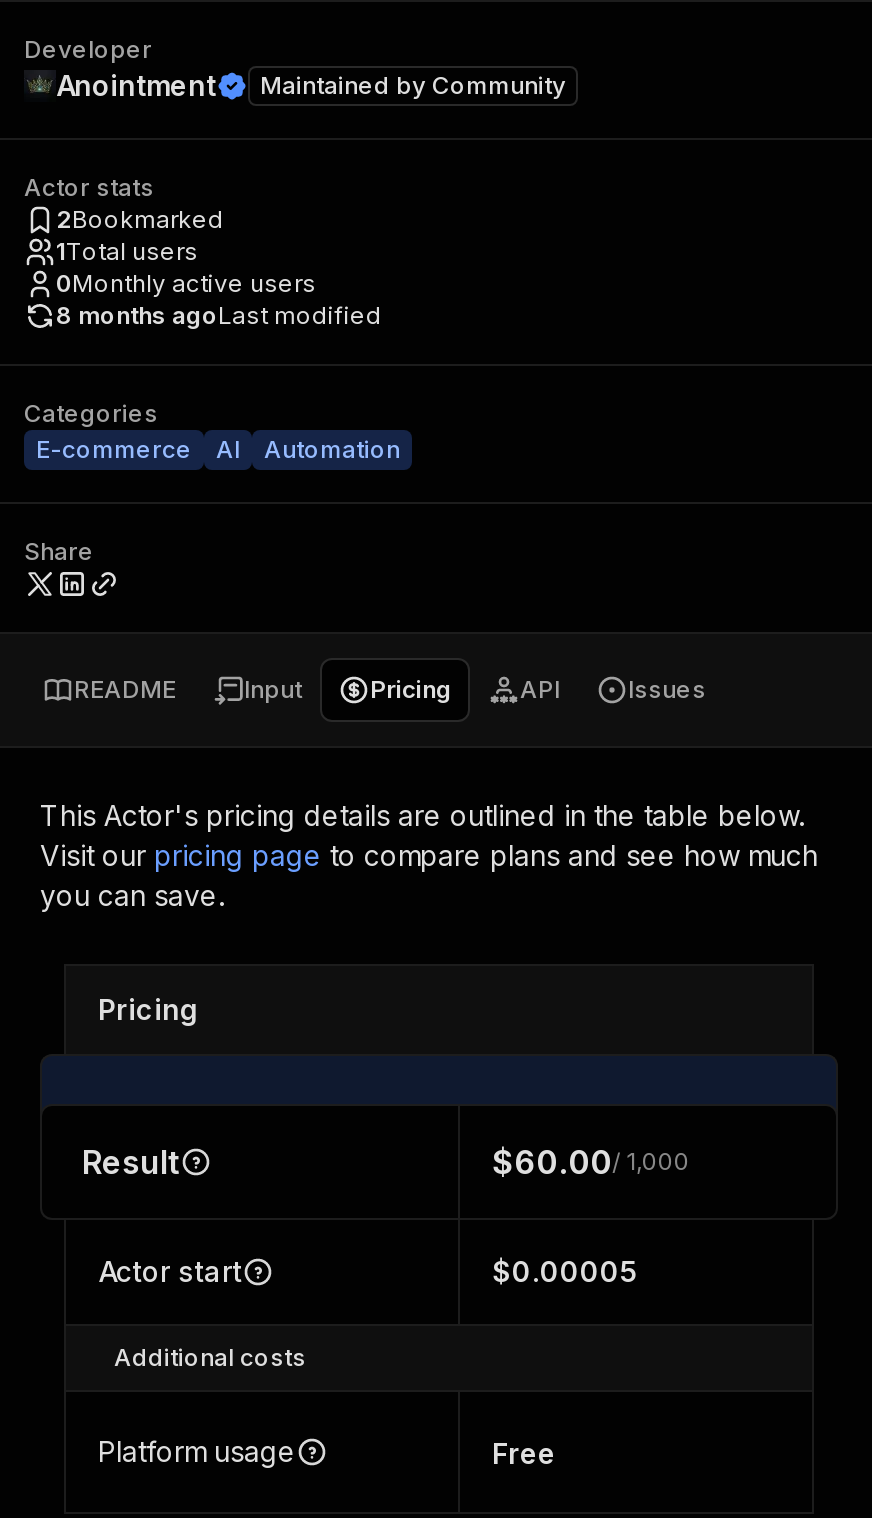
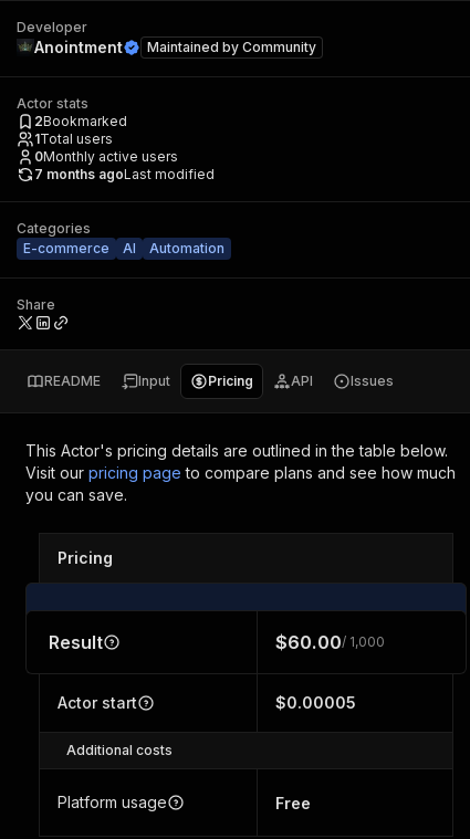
[56,300,382,330] 8 months agoLast modified -> [34,166,215,182] 7 months agoLast modified

